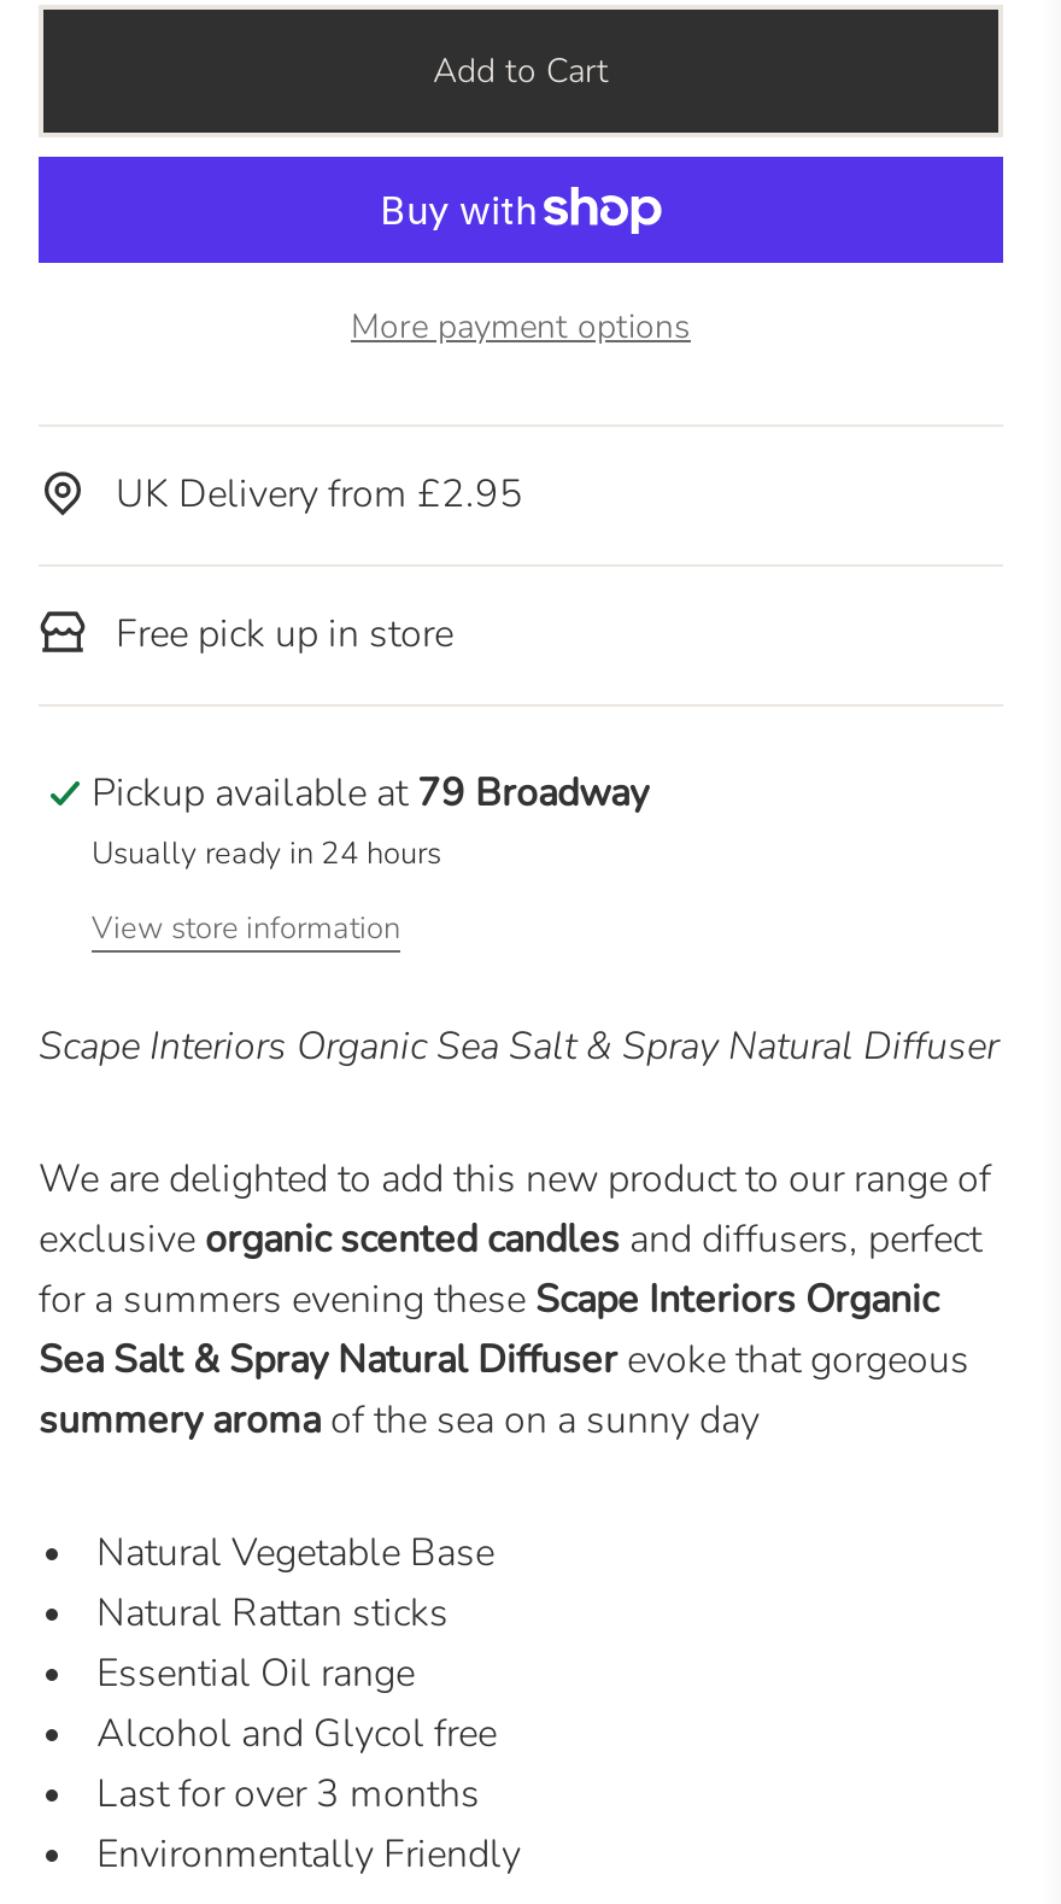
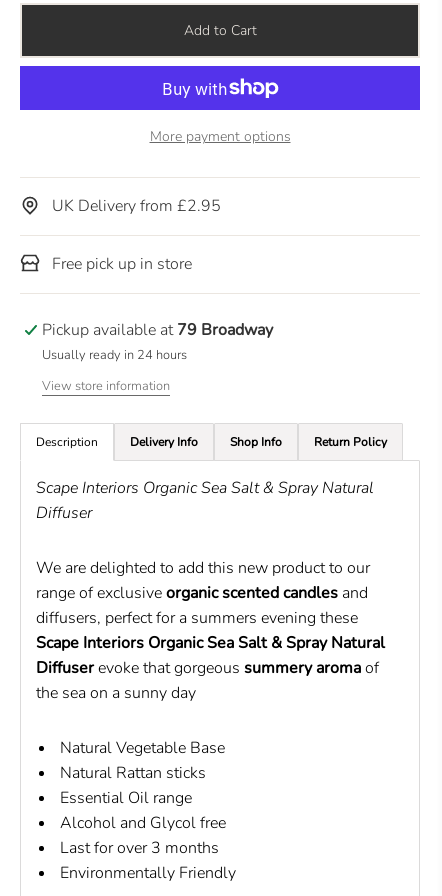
[39,1019,998,1446] Scape Interiors Organic Sea Salt & Spray Natural Diffuser | We are delighted to add this new product to our range of | exclusive organic scented candles and diffusers, perfect | for a summers evening these Scape Interiors Organic | Sea Salt & Spray Natural Diffuser evoke that gorgeous | summery aroma of the sea on a sunny day -> [36,434,387,704] Description | Delivery Info | Shop Info | Return Policy | Scape Interiors Organic Sea Salt & Spray Natural | Diffuser | We are delighted to add this new product to our | range of exclusive organic scented candles and | diffusers, perfect for a summers evening these | Scape Interiors Organic Sea Salt & Spray Natural | Diffuser evoke that gorgeous summery aroma of | the sea on a sunny day

